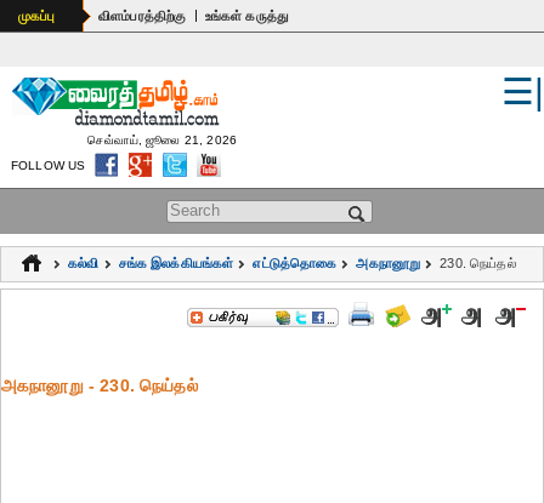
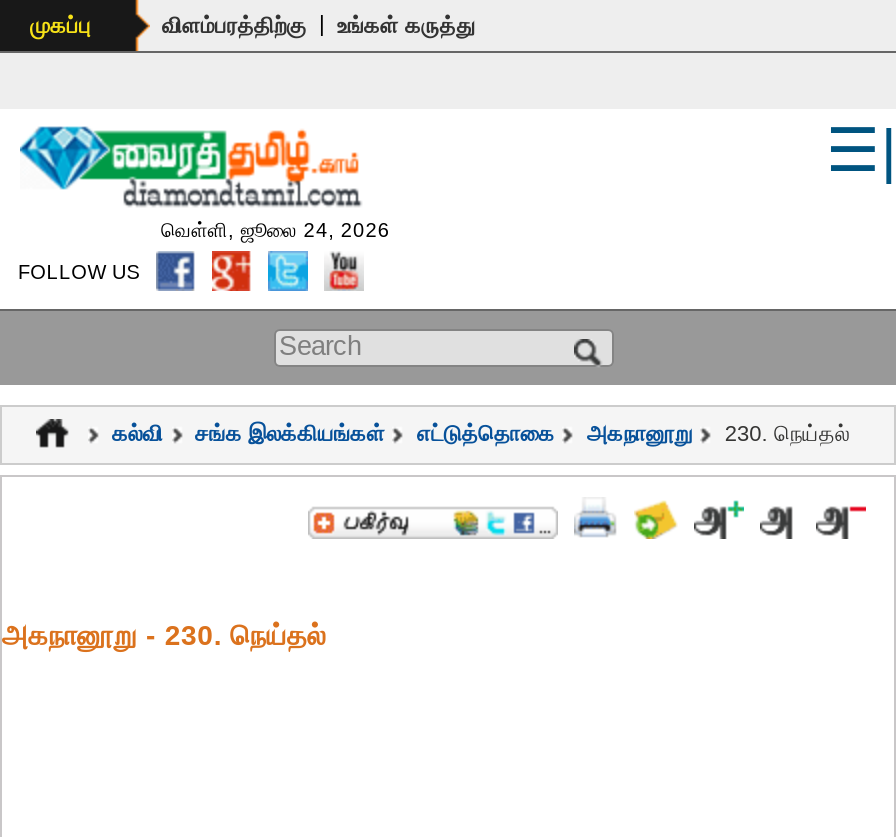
[84,133,237,147] செவ்வாய், ஜூலை 21, 2026 -> [155,219,390,241] வெள்ளி, ஜூலை 24, 2026

